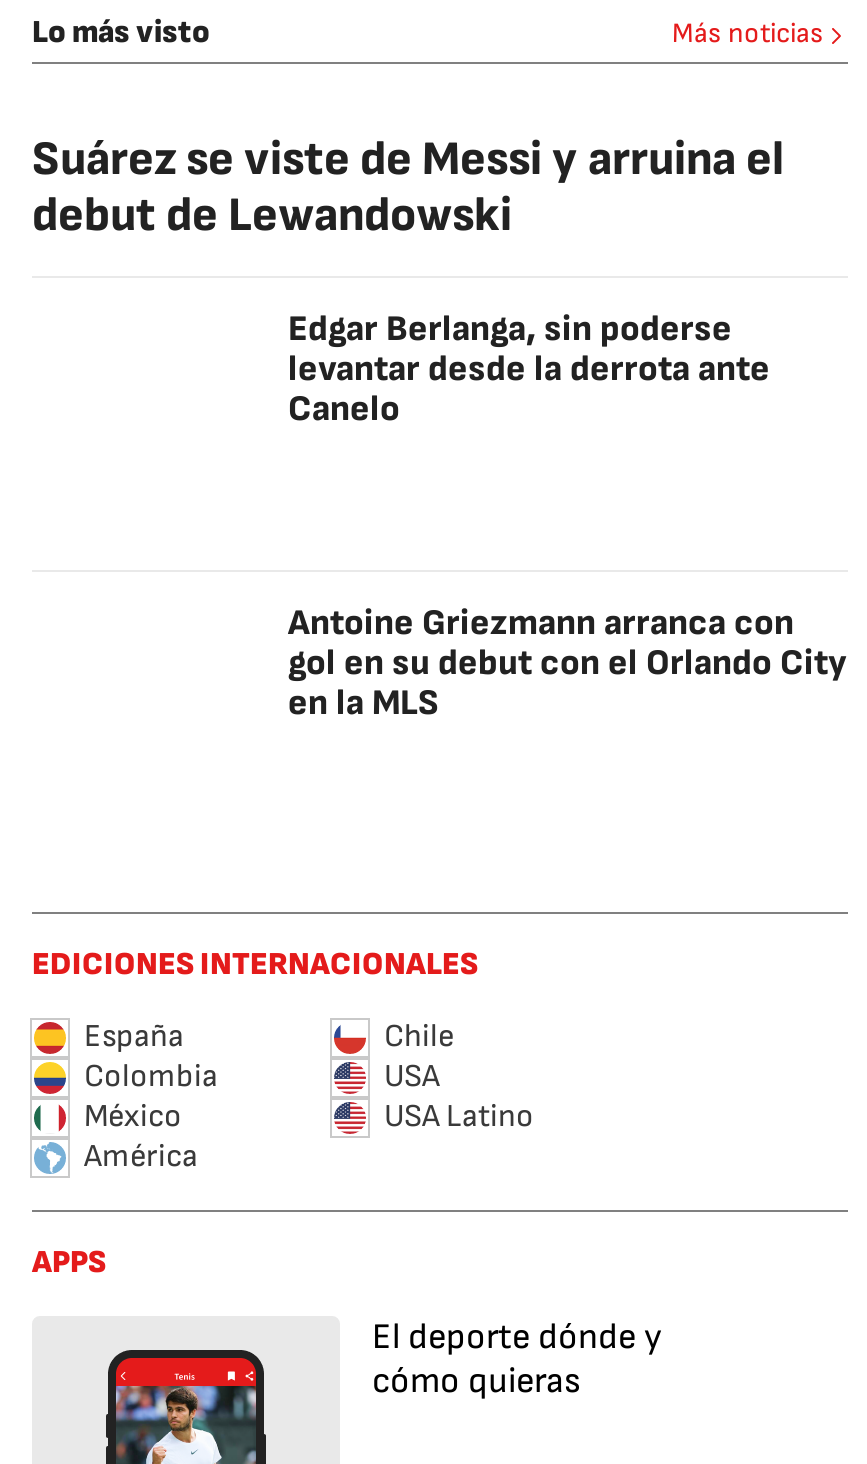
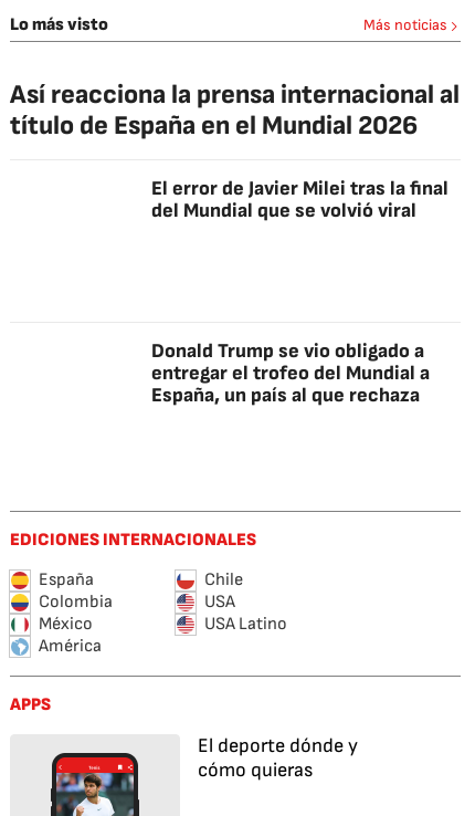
[32,130,784,244] Suárez se viste de Messi y arruina el | debut de Lewandowski -> [10,79,460,142] Así reacciona la prensa internacional al | título de España en el Mundial 2026
[288,308,770,430] Edgar Berlanga, sin poderse | levantar desde la derrota ante | Canelo -> [151,177,448,222] El error de Javier Milei tras la final | del Mundial que se volvió viral
[288,602,846,724] Antoine Griezmann arranca con | gol en su debut con el Orlando City | en la MLS -> [151,339,430,407] Donald Trump se vio obligado a | entregar el trofeo del Mundial a | España, un país al que rechaza

